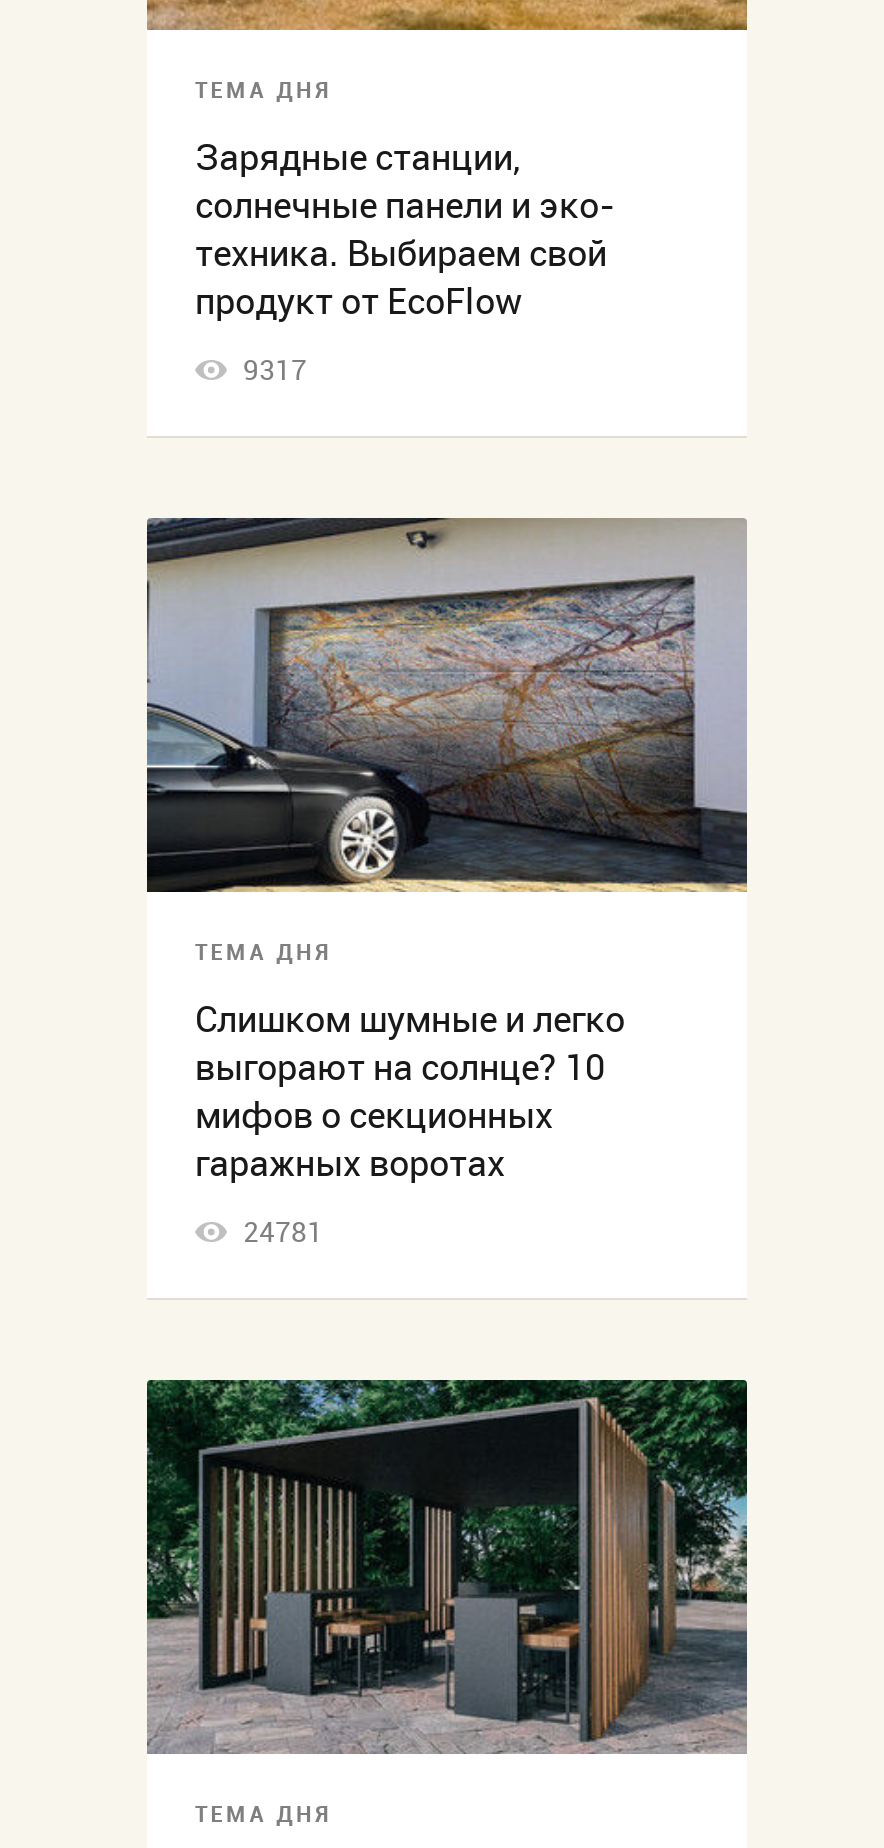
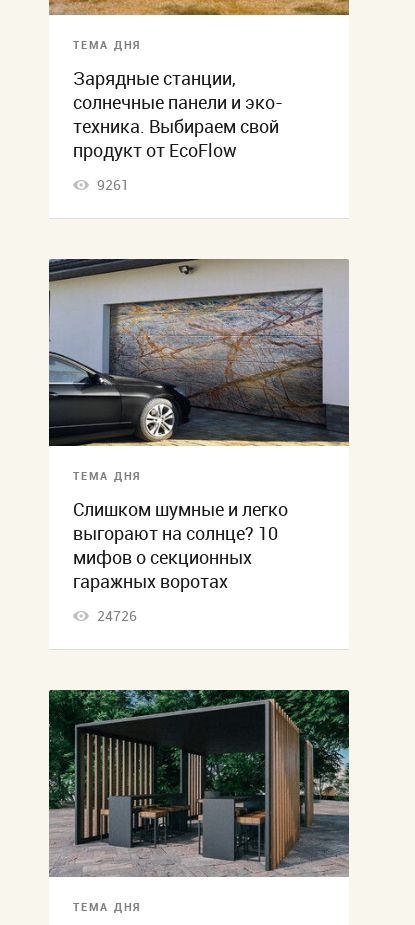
[243,354,307,386] 9317 -> [97,177,129,193] 9261
[243,1216,323,1248] 24781 -> [97,608,137,624] 24726

